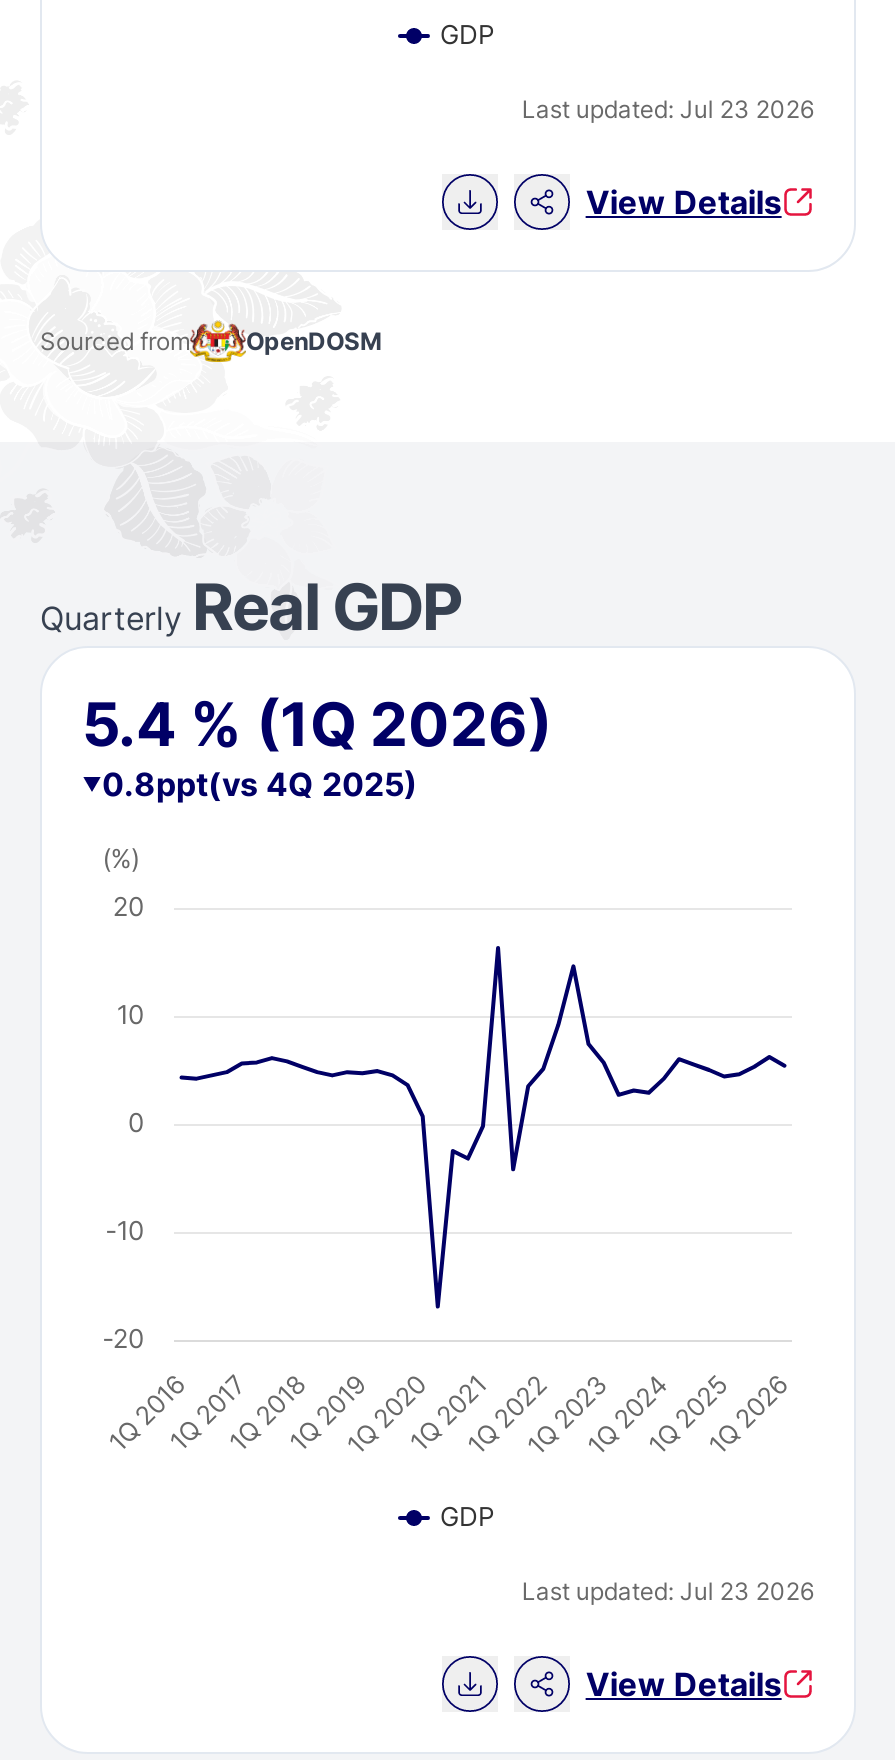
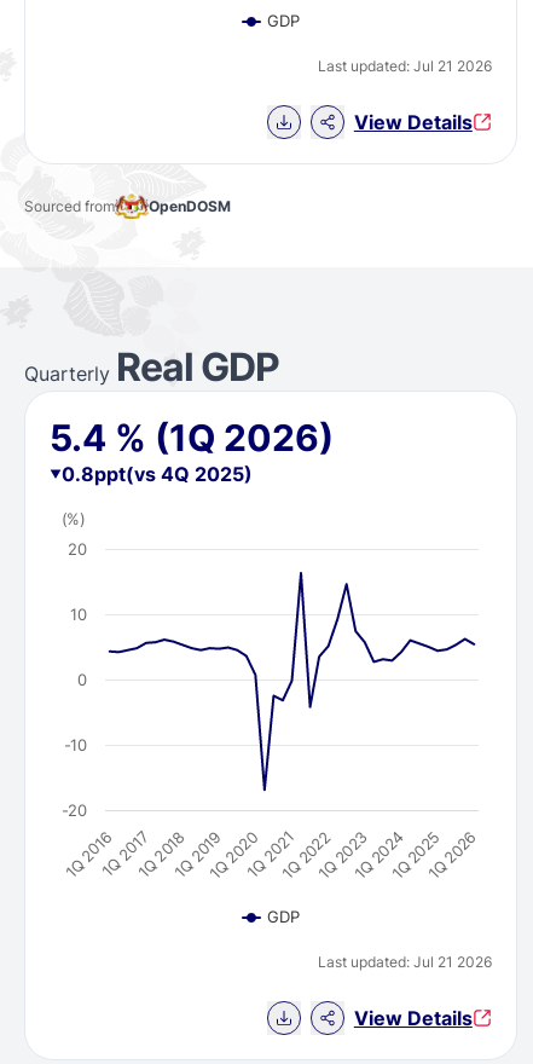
[522,94,814,124] Last updated: Jul 23 2026 -> [318,57,492,75] Last updated: Jul 21 2026
[522,1576,814,1606] Last updated: Jul 23 2026 -> [318,953,492,971] Last updated: Jul 21 2026

